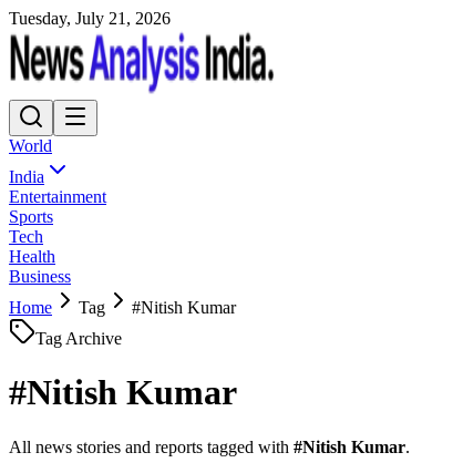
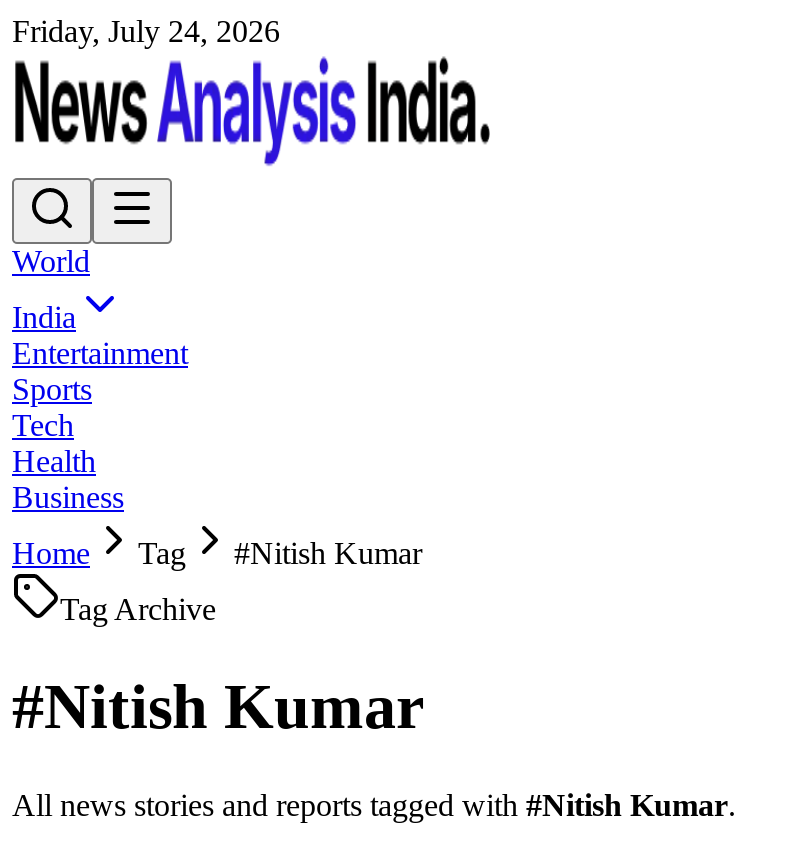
[9,9,171,28] Tuesday, July 21, 2026 -> [12,14,280,48] Friday, July 24, 2026

